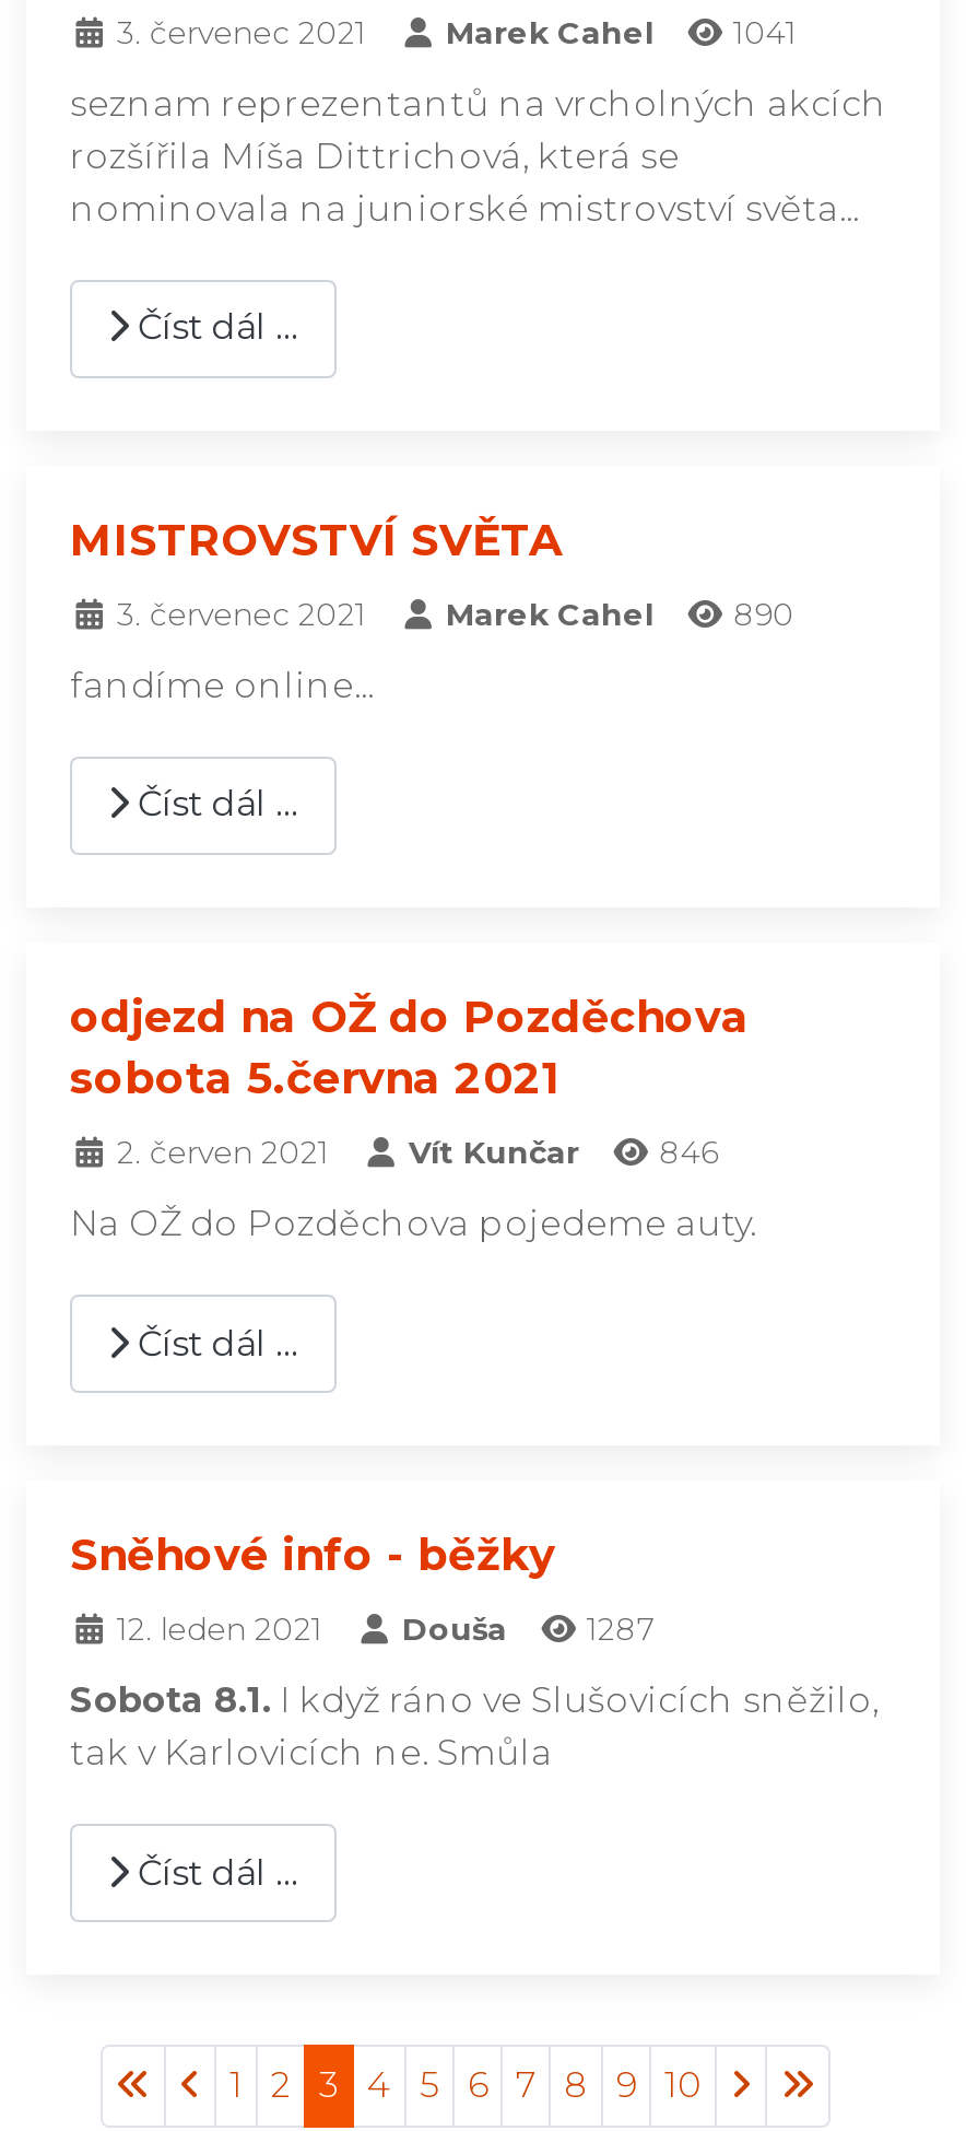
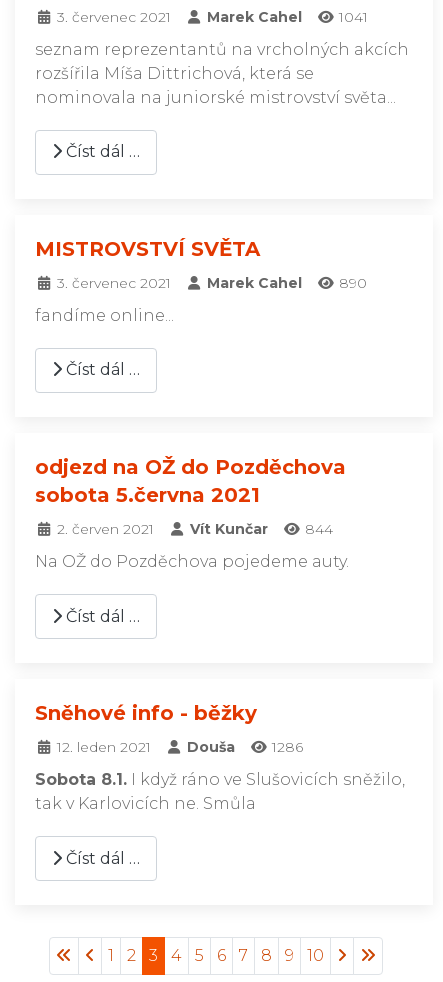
[659,1133,718,1172] 846 -> [304,520,332,538] 844
[587,1610,655,1649] 1287 -> [271,738,302,756] 1286

